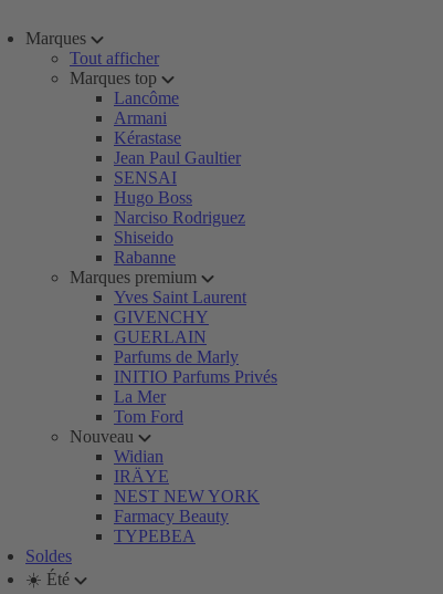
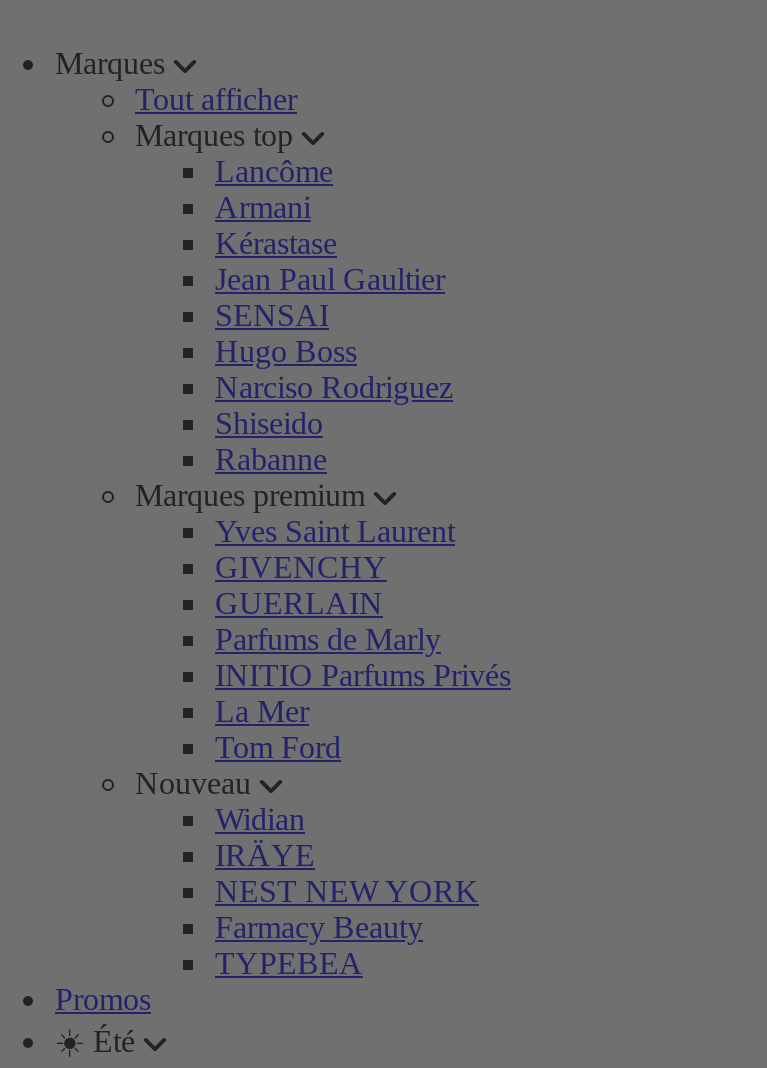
[25,546,72,565] Soldes -> [55,982,151,1016] Promos

